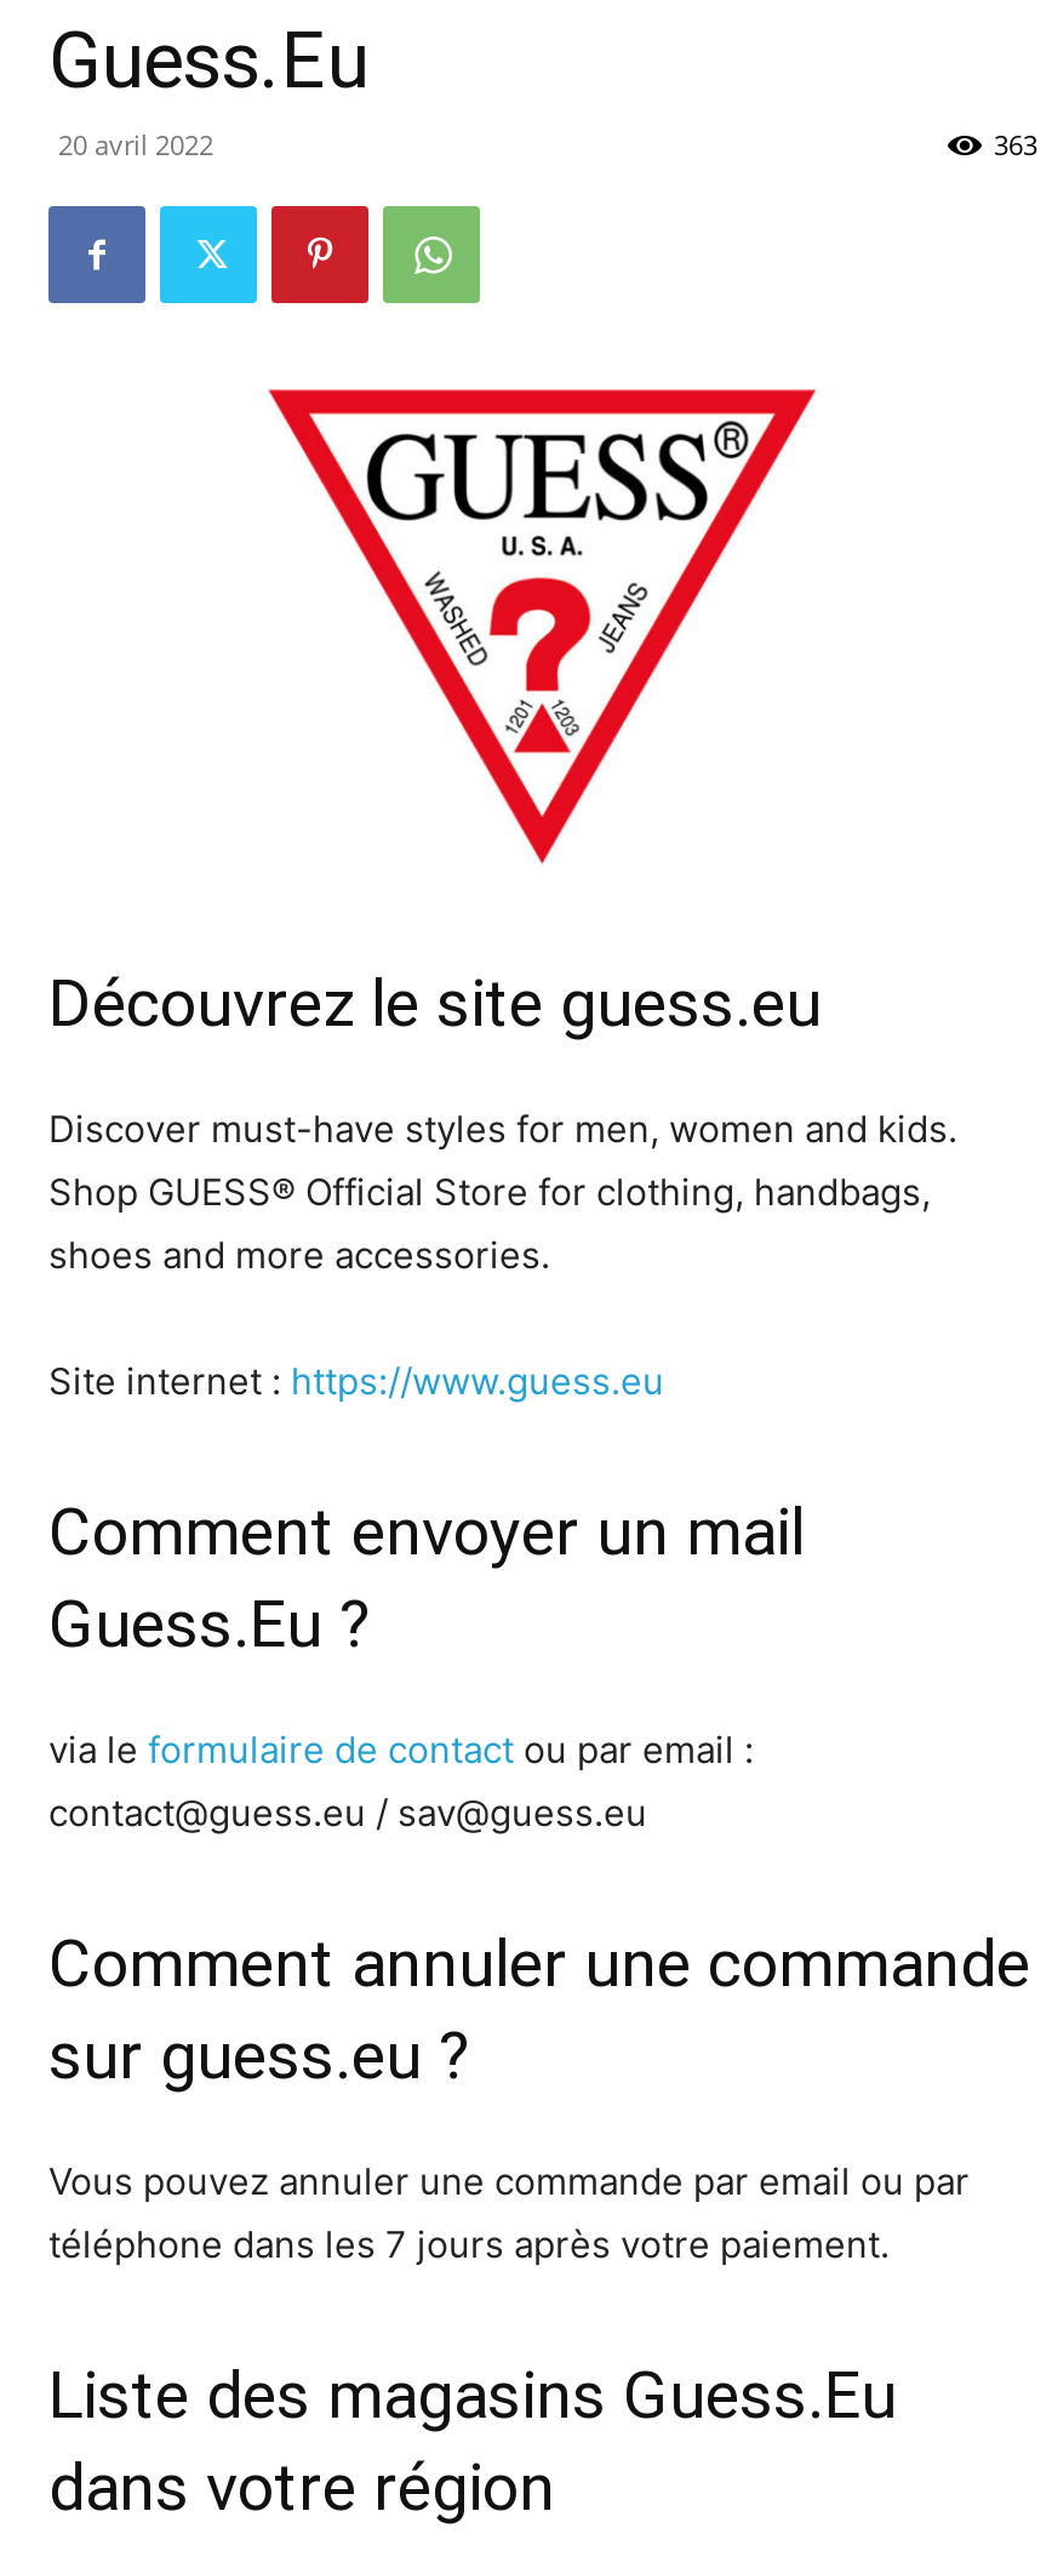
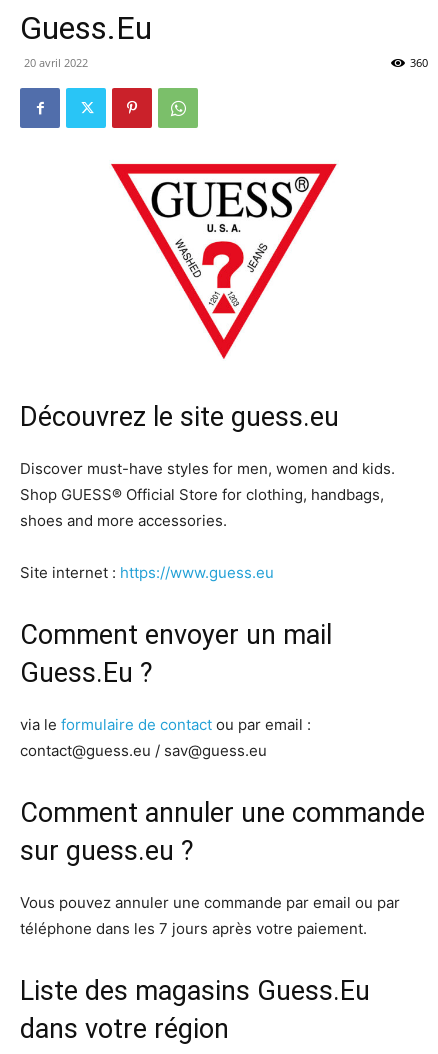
[994,126,1037,162] 363 -> [410,55,428,70] 360

